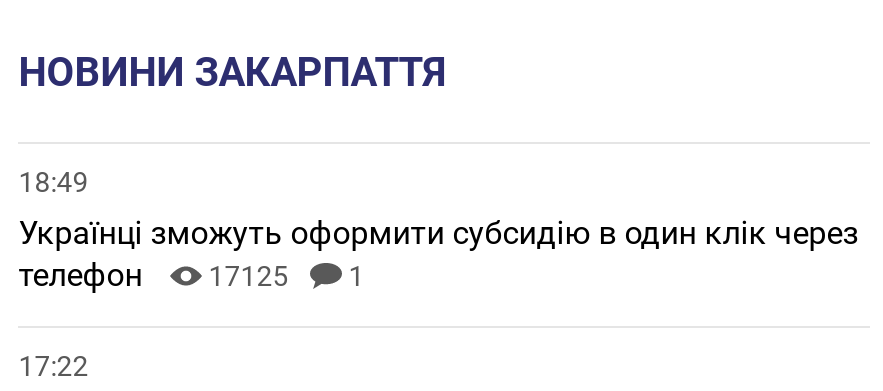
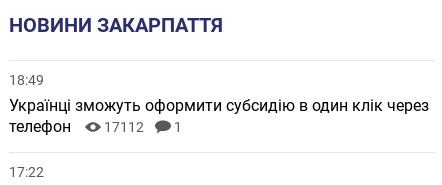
[18,256,364,294] телефон 17125 1 -> [9,117,182,136] телефон 17112 1

